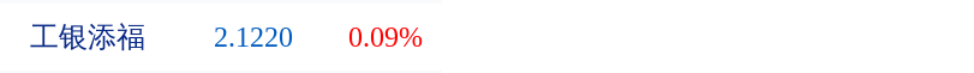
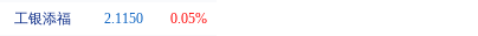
[214,20,293,54] 2.1220 -> [104,10,143,27] 2.1150
[348,20,423,54] 0.09% -> [170,10,207,27] 0.05%

